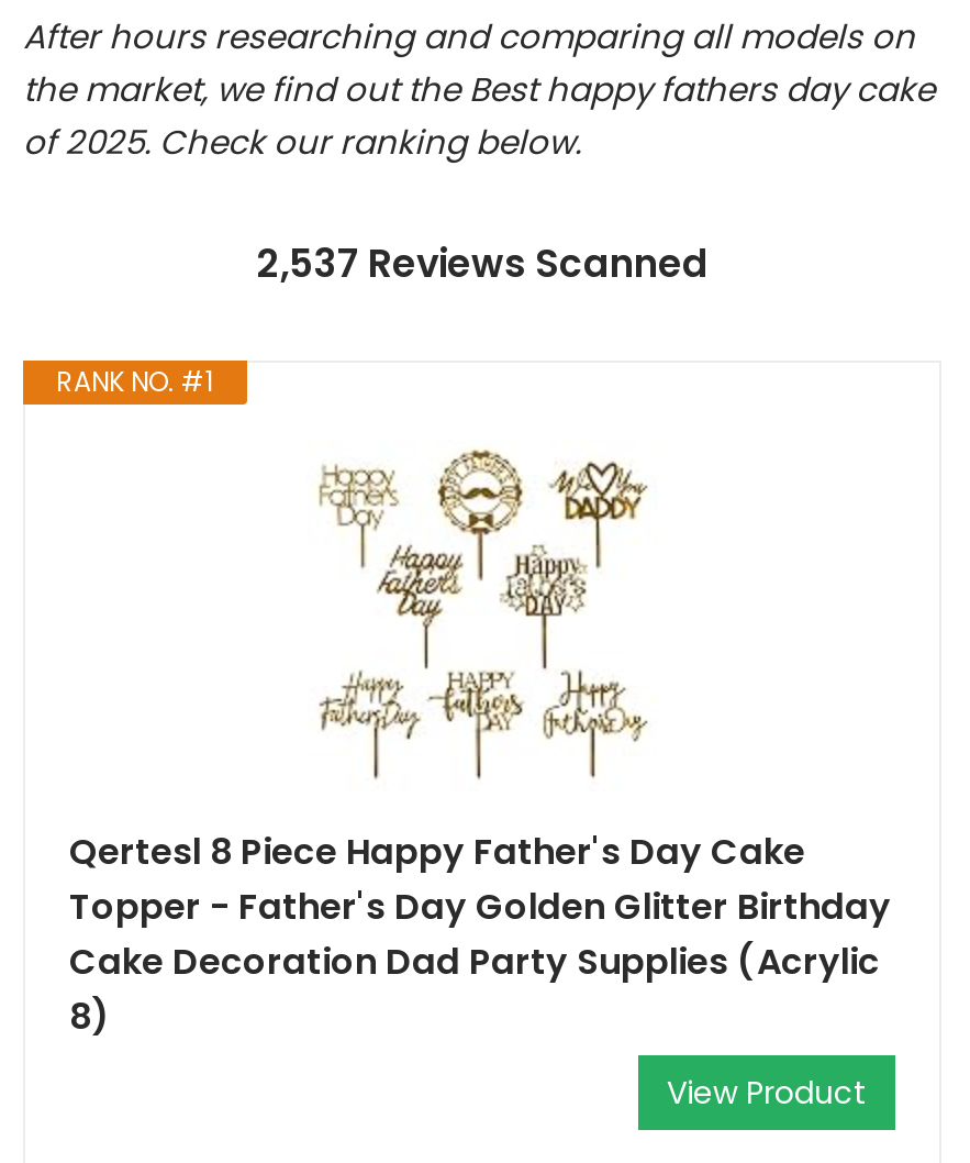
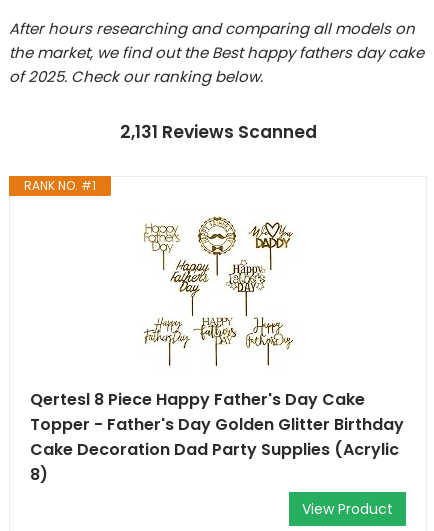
[256,237,709,290] 2,537 Reviews Scanned -> [119,120,316,144] 2,131 Reviews Scanned

